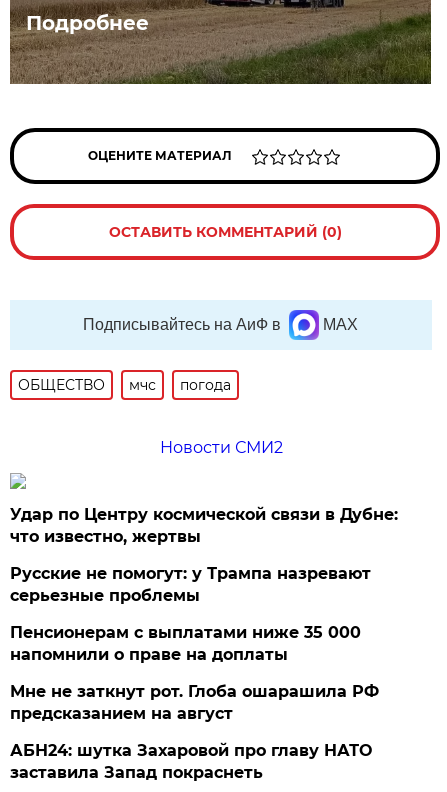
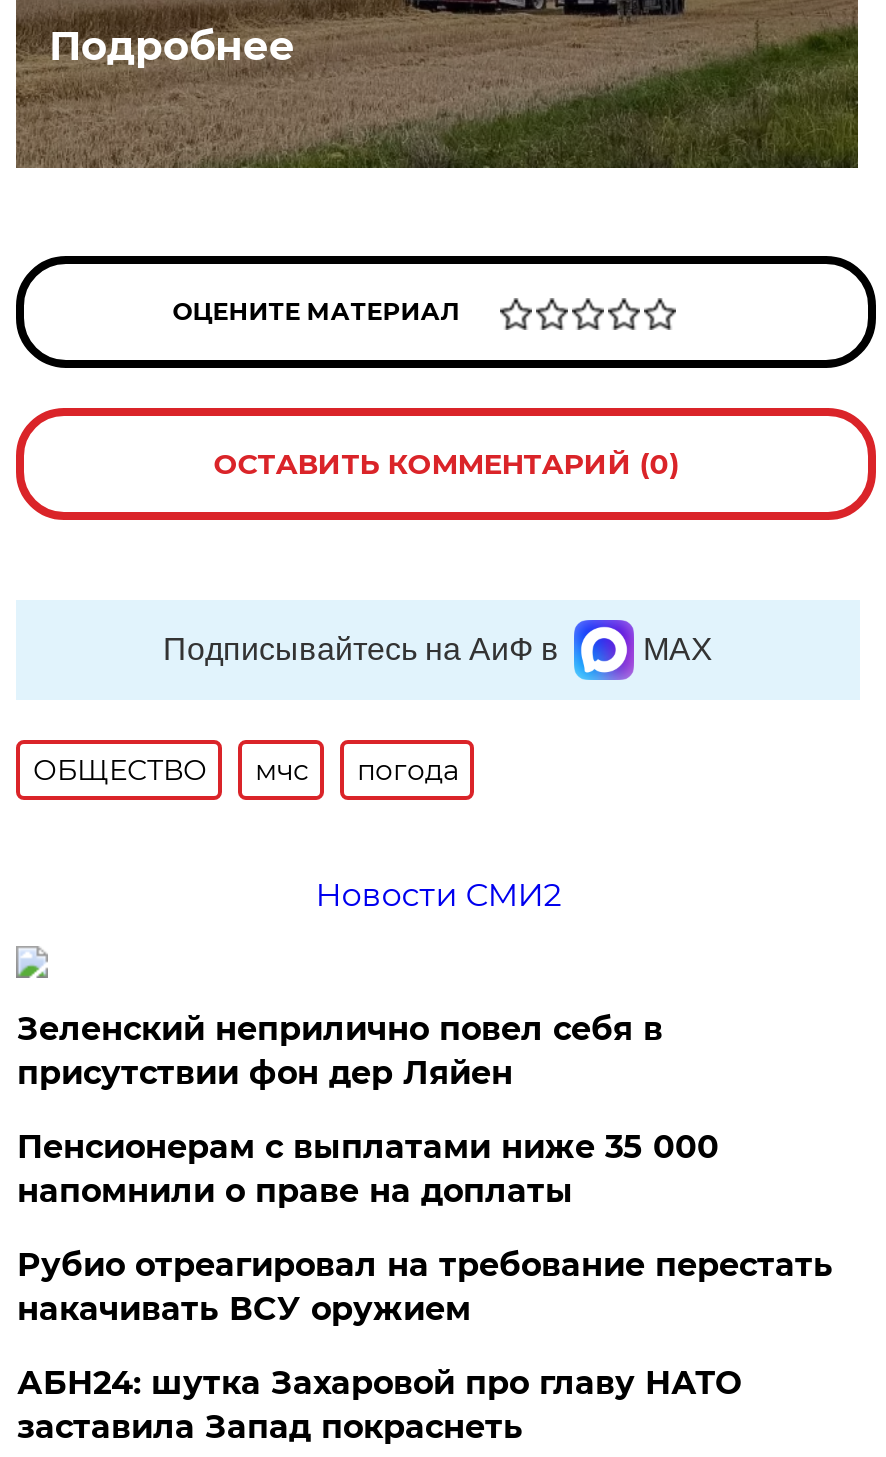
[10,505,398,605] Удар по Центру космической связи в Дубне: | что известно, жертвы | Русские не помогут: у Трампа назревают | серьезные проблемы -> [17,1010,663,1092] Зеленский неприлично повел cебя в | присутствии фон дер Ляйен
[10,682,379,723] Мне не заткнут рот. Глоба ошарашила РФ | предсказанием на август -> [17,1246,833,1328] Рубио отреагировал на требование перестать | накачивать ВСУ оружием

